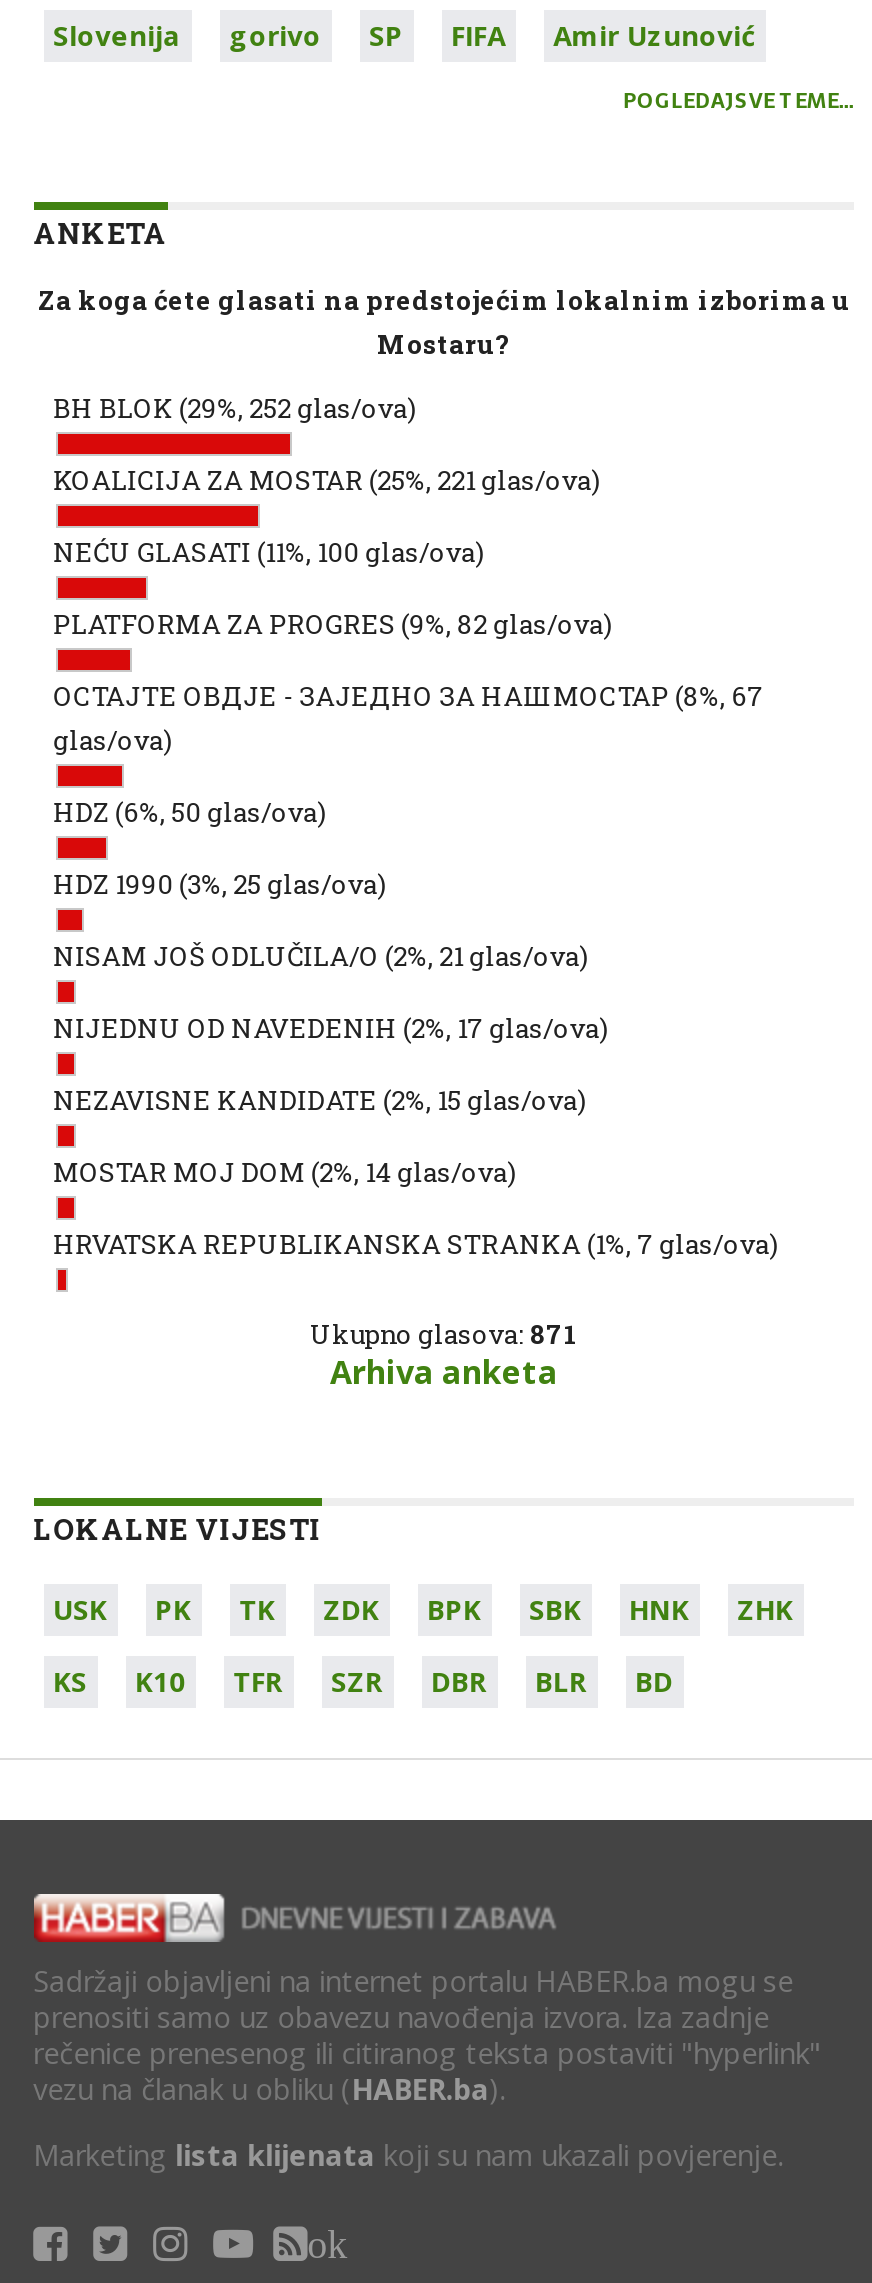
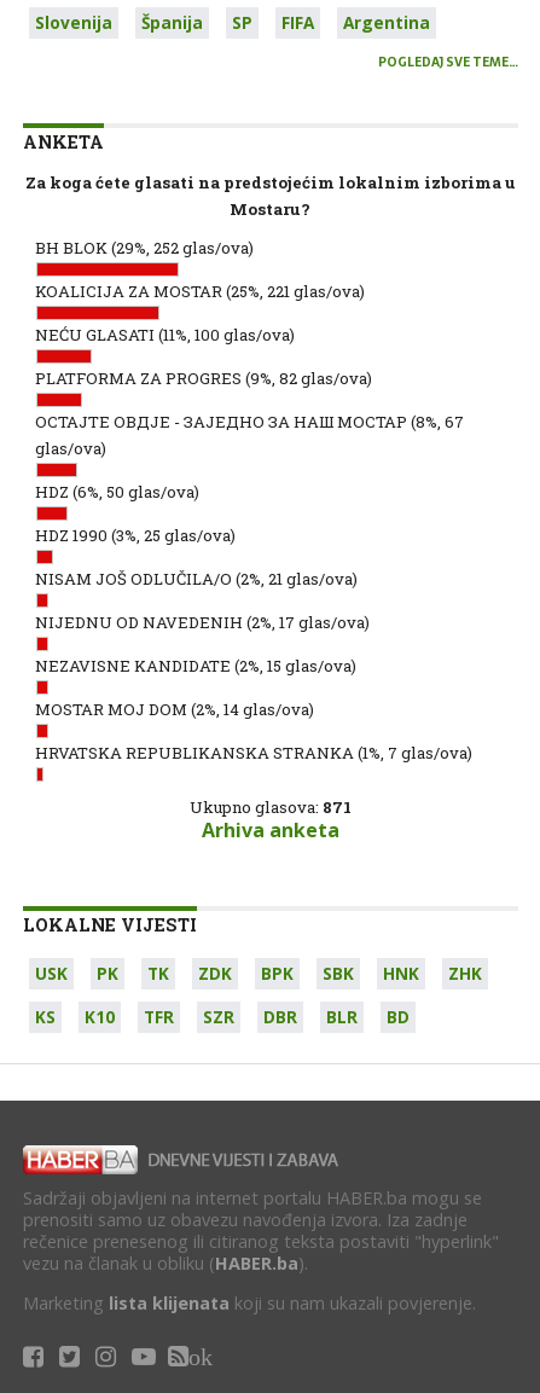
[229,16,321,54] gorivo -> [141,11,203,34] Španija
[553,16,755,54] Amir Uzunović -> [343,11,430,34] Argentina

